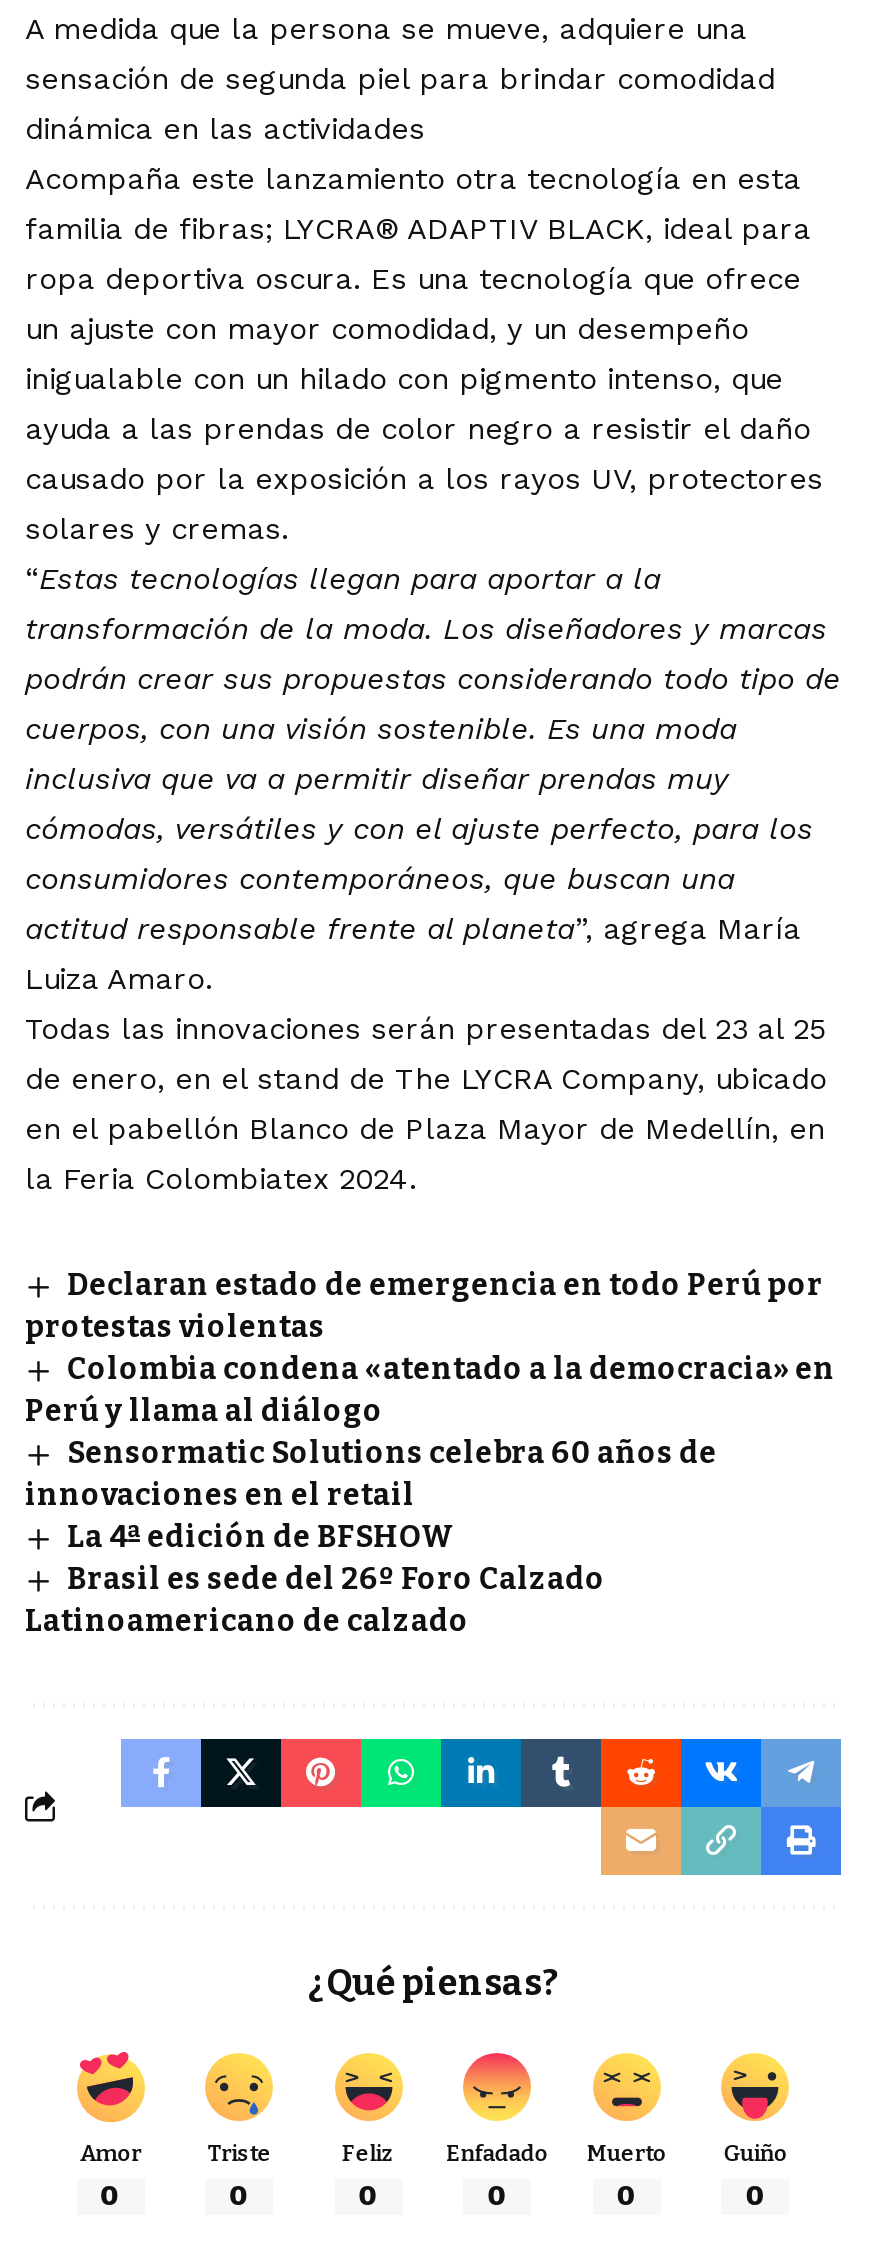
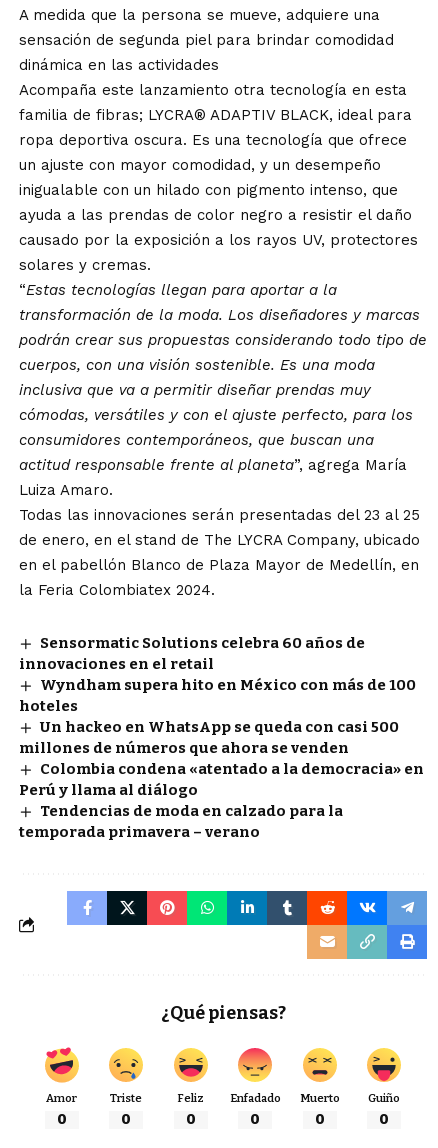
[25,1266,823,1344] Declaran estado de emergencia en todo Perú por | protestas violentas -> none
moved [25,1350,835,1428] -> [19,759,424,798]: Colombia condena «atentado a la democracia» en | Perú y llama al diálogo
moved [25,1434,717,1512] -> [19,633,365,672]: Sensormatic Solutions celebra 60 años de | innovaciones en el retail
[25,1518,605,1638] La 4ª edición de BFSHOW | Brasil es sede del 26º Foro Calzado | Latinoamericano de calzado -> [19,675,416,840] Wyndham supera hito en México con más de 100 | hoteles | Un hackeo en WhatsApp se queda con casi 500 | millones de números que ahora se venden | Tendencias de moda en calzado para la | temporada primavera – verano

